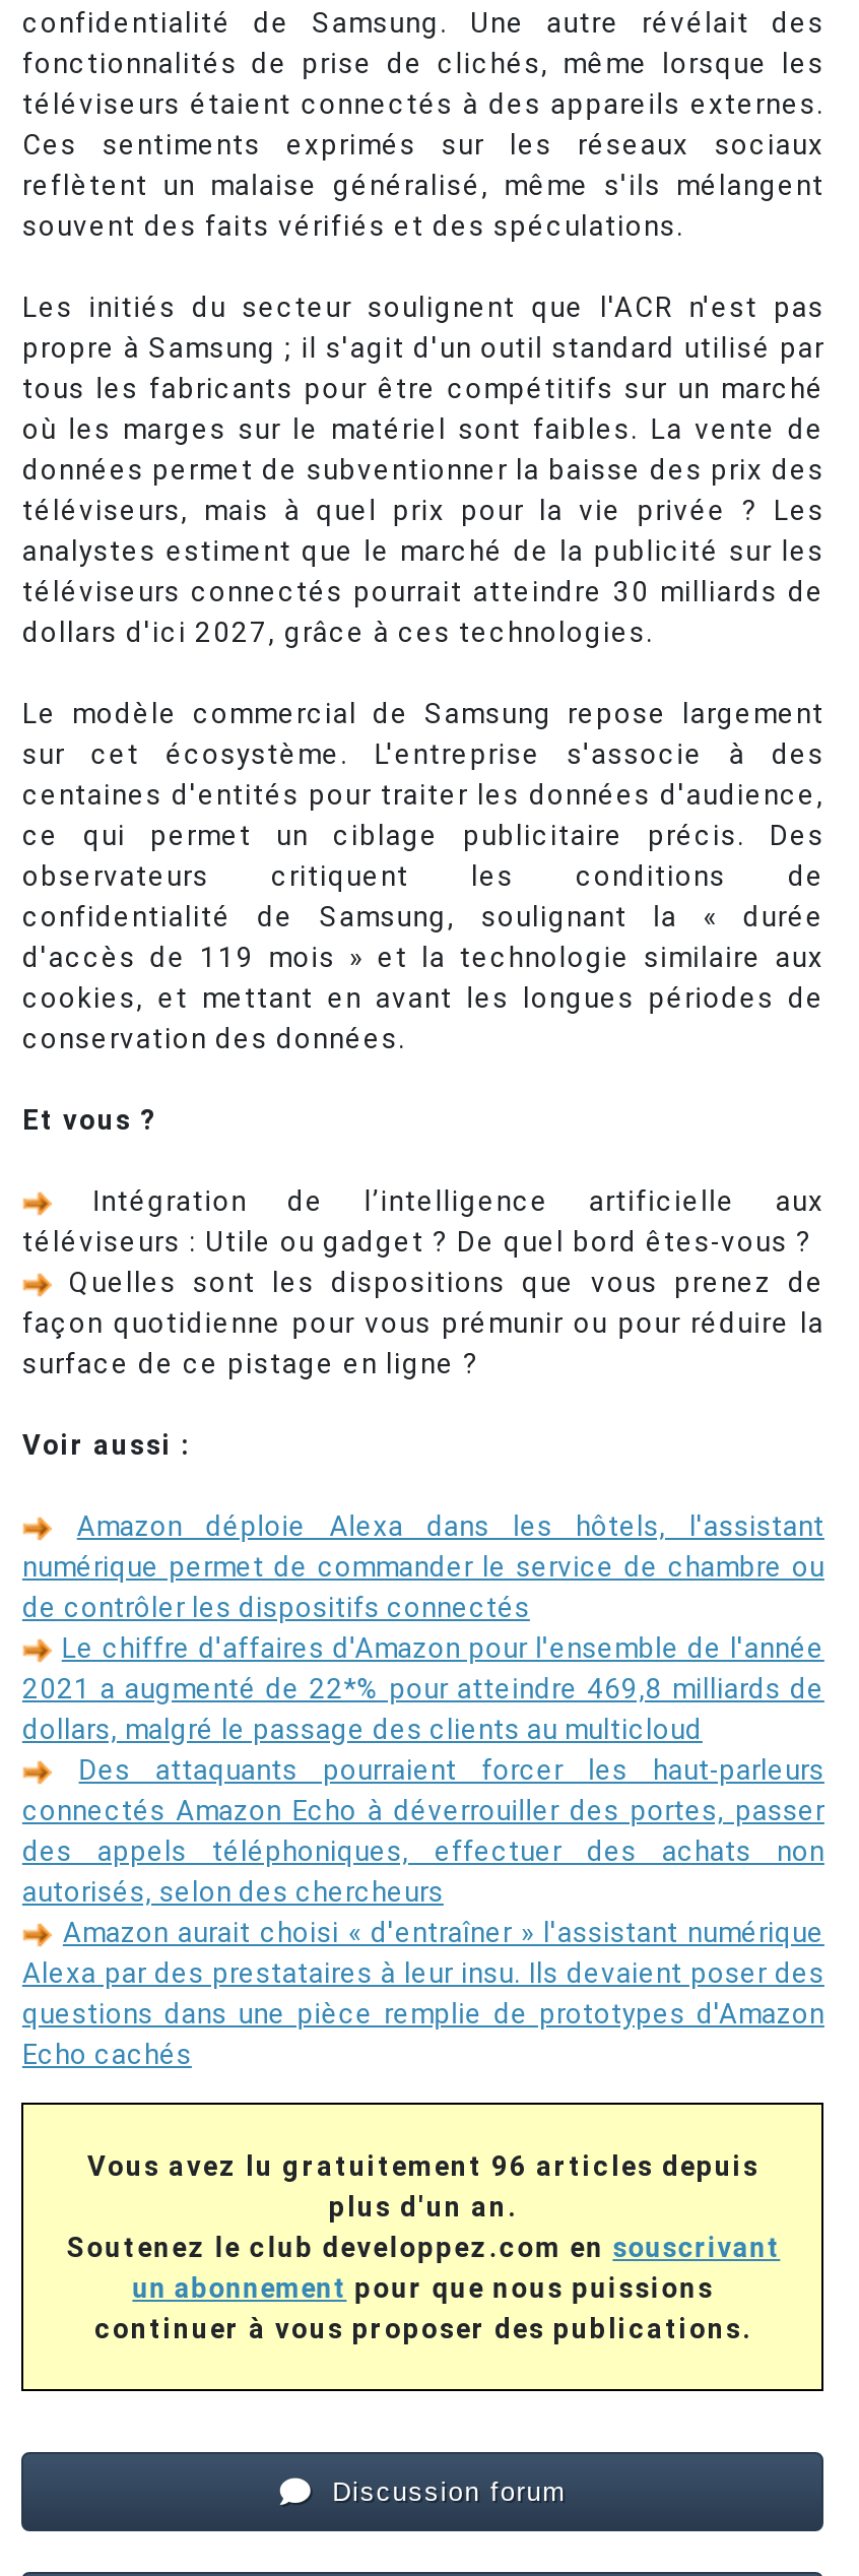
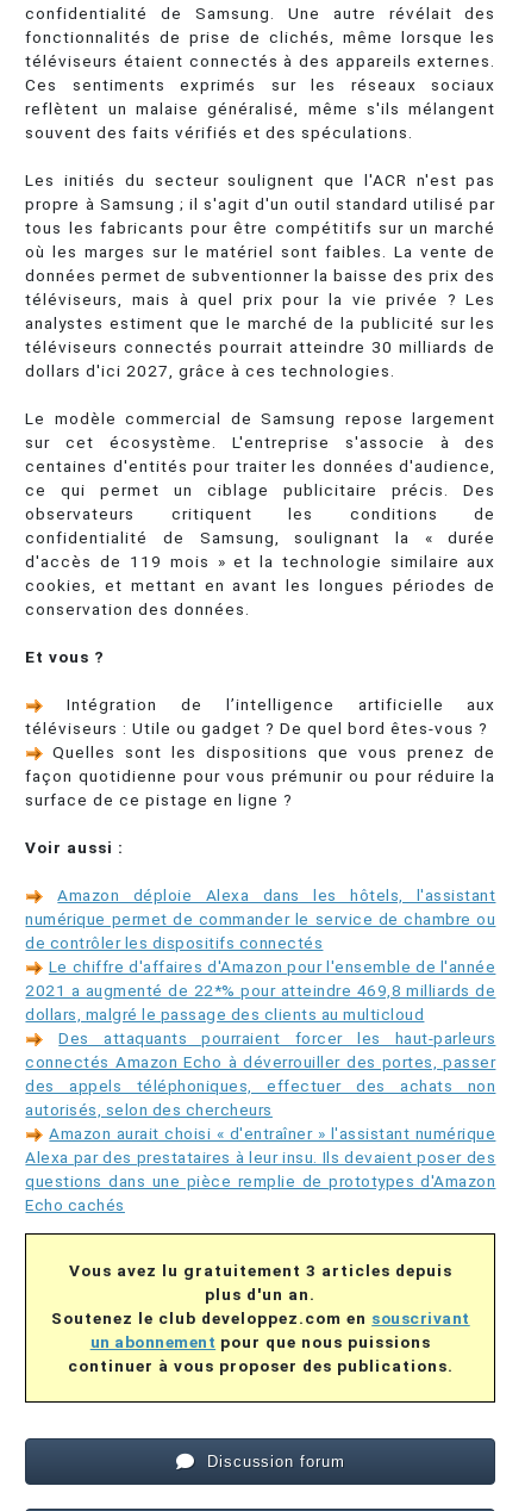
[87,2149,759,2181] Vous avez lu gratuitement 96 articles depuis -> [69,1260,452,1279] Vous avez lu gratuitement 3 articles depuis

